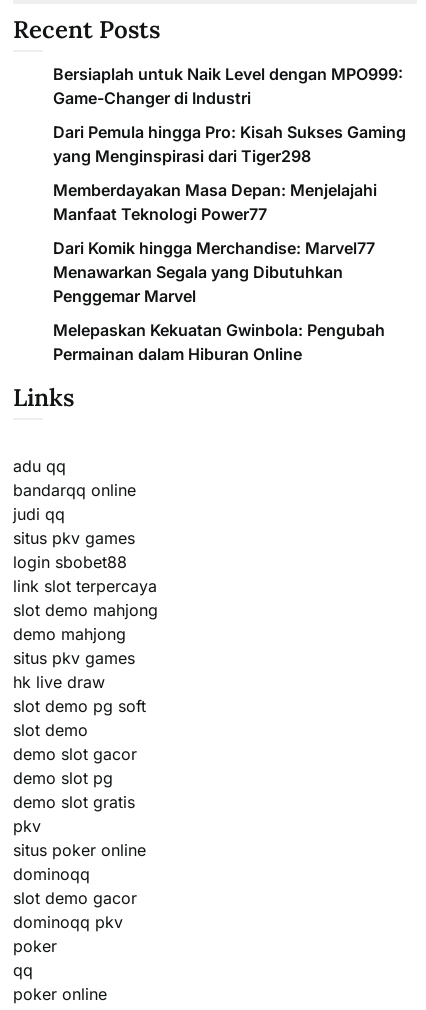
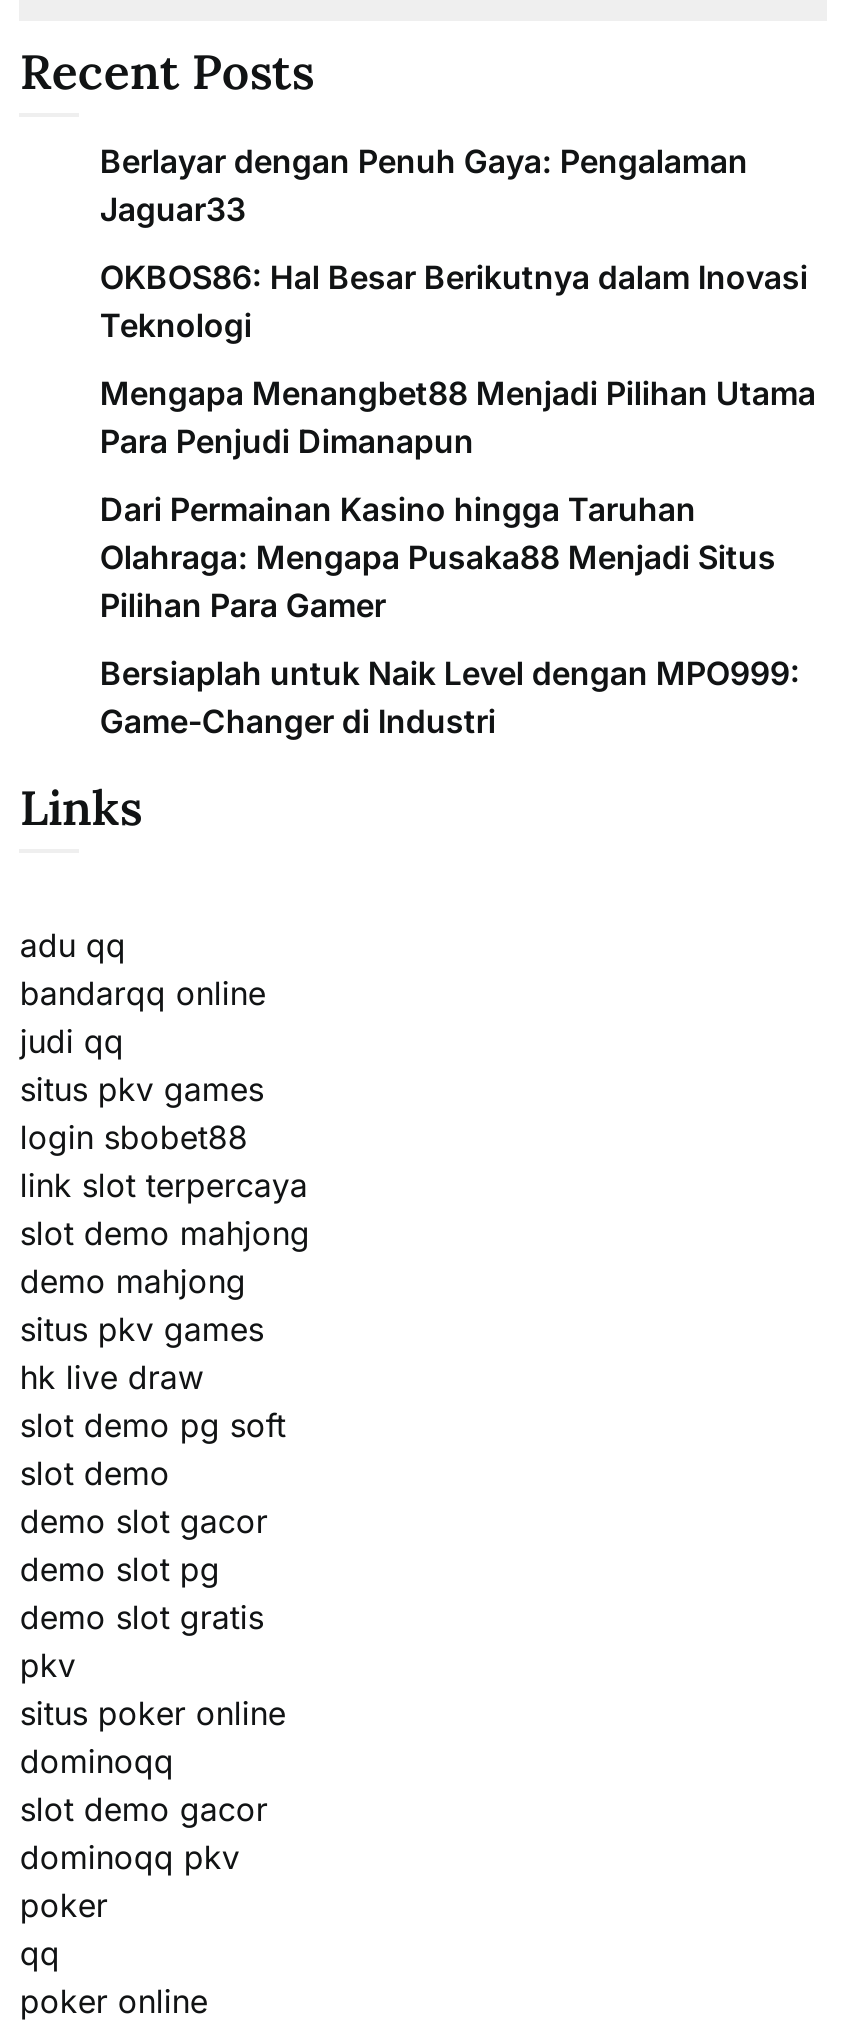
none -> [100,141,816,625] Berlayar dengan Penuh Gaya: Pengalaman | Jaguar33 | OKBOS86: Hal Besar Berikutnya dalam Inovasi | Teknologi | Mengapa Menangbet88 Menjadi Pilihan Utama | Para Penjudi Dimanapun | Dari Permainan Kasino hingga Taruhan | Olahraga: Mengapa Pusaka88 Menjadi Situs | Pilihan Para Gamer
moved [53,64,403,108] -> [100,653,800,741]: Bersiaplah untuk Naik Level dengan MPO999: | Game-Changer di Industri
[53,122,406,364] Dari Pemula hingga Pro: Kisah Sukses Gaming | yang Menginspirasi dari Tiger298 | Memberdayakan Masa Depan: Menjelajahi | Manfaat Teknologi Power77 | Dari Komik hingga Merchandise: Marvel77 | Menawarkan Segala yang Dibutuhkan | Penggemar Marvel | Melepaskan Kekuatan Gwinbola: Pengubah | Permainan dalam Hiburan Online -> none

